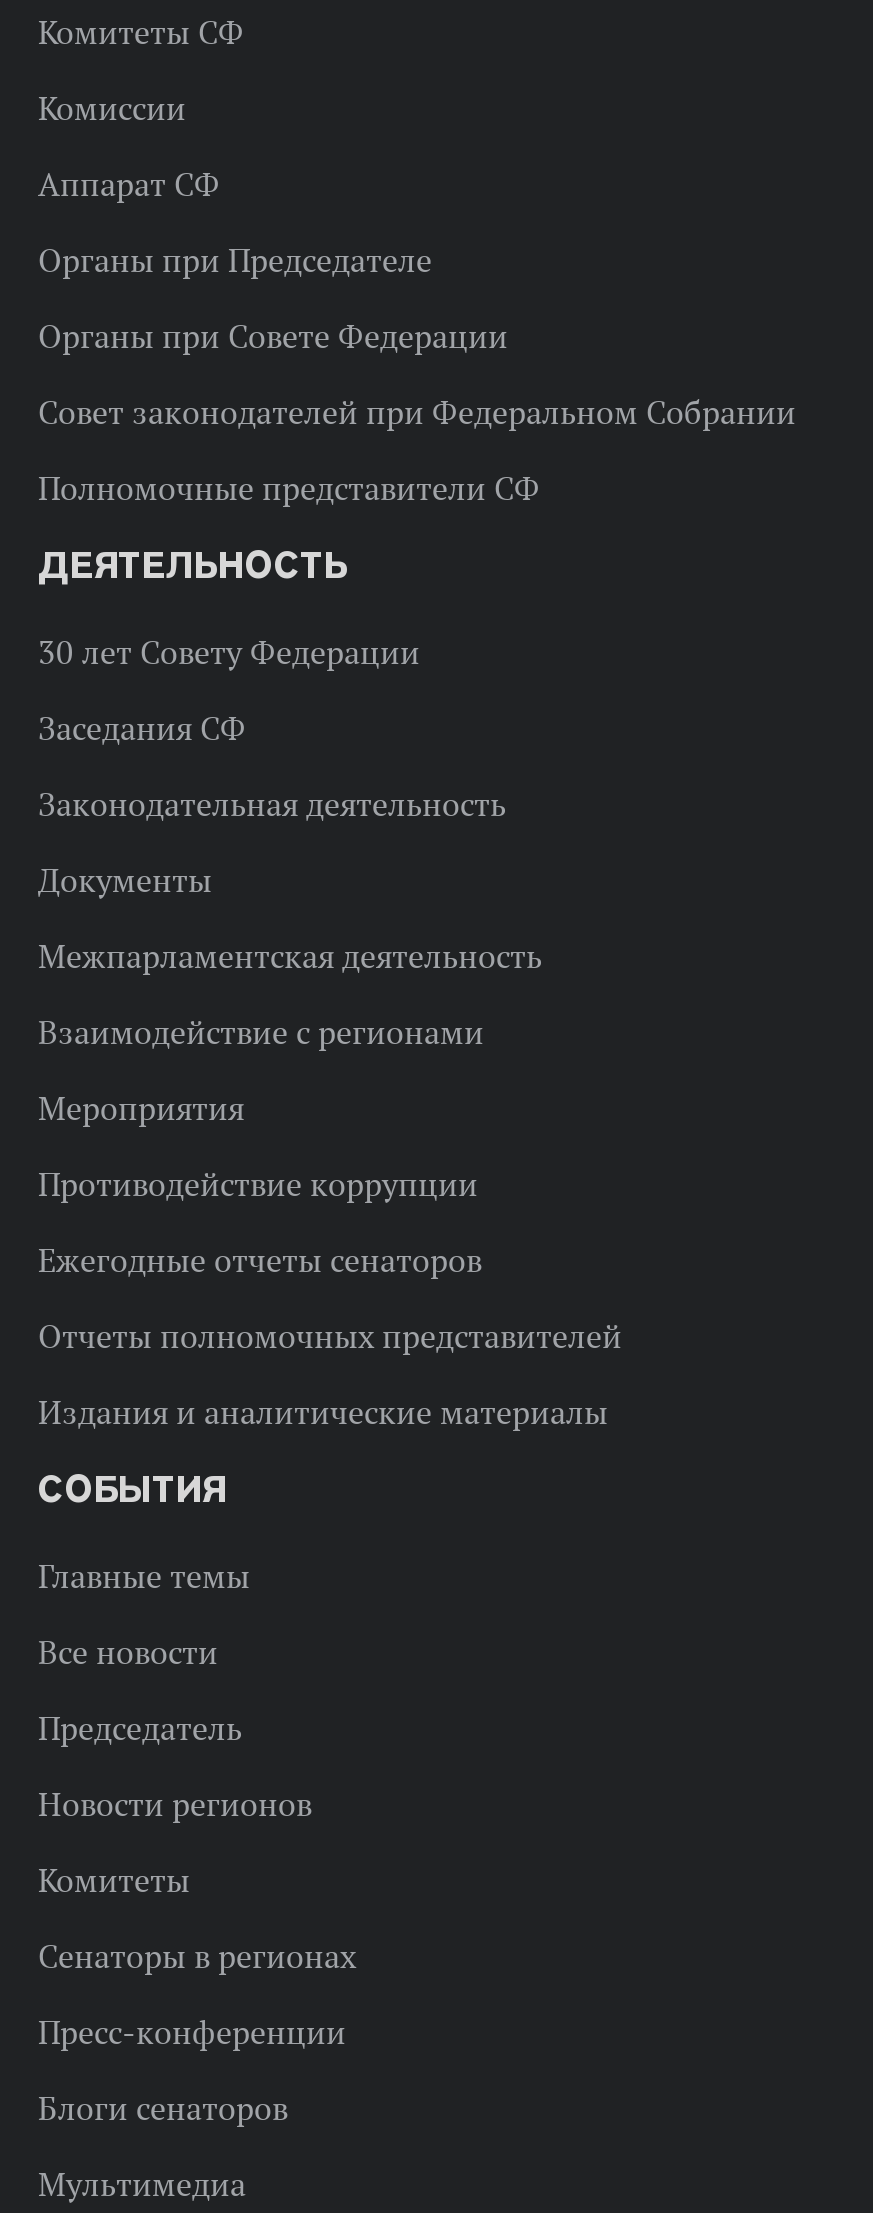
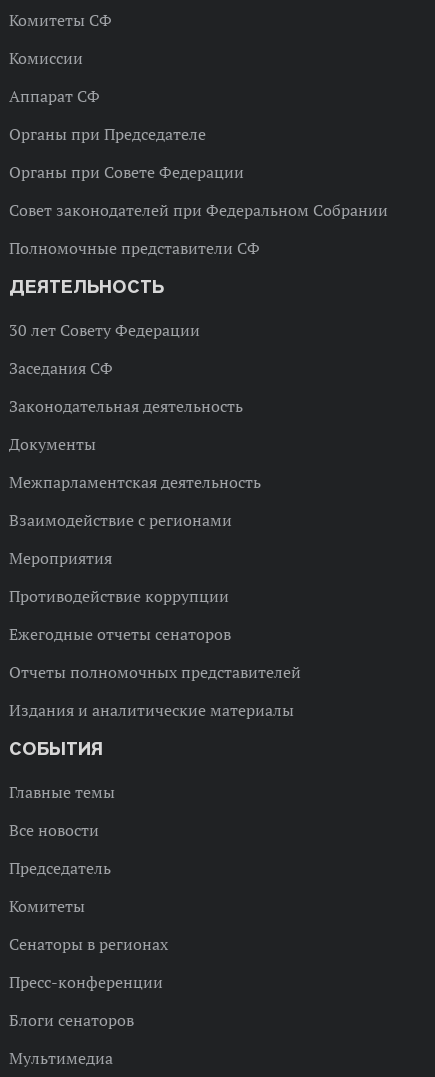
[38,1784,312,1824] Новости регионов -> none

